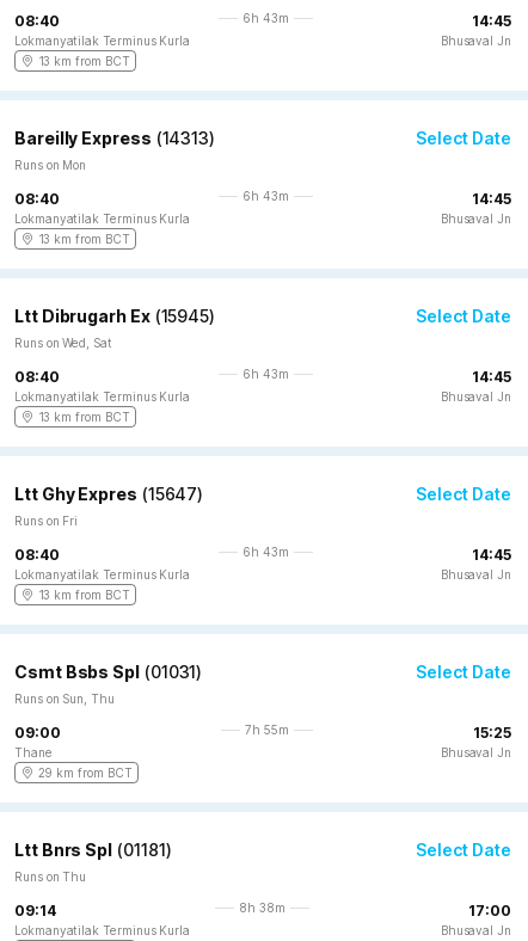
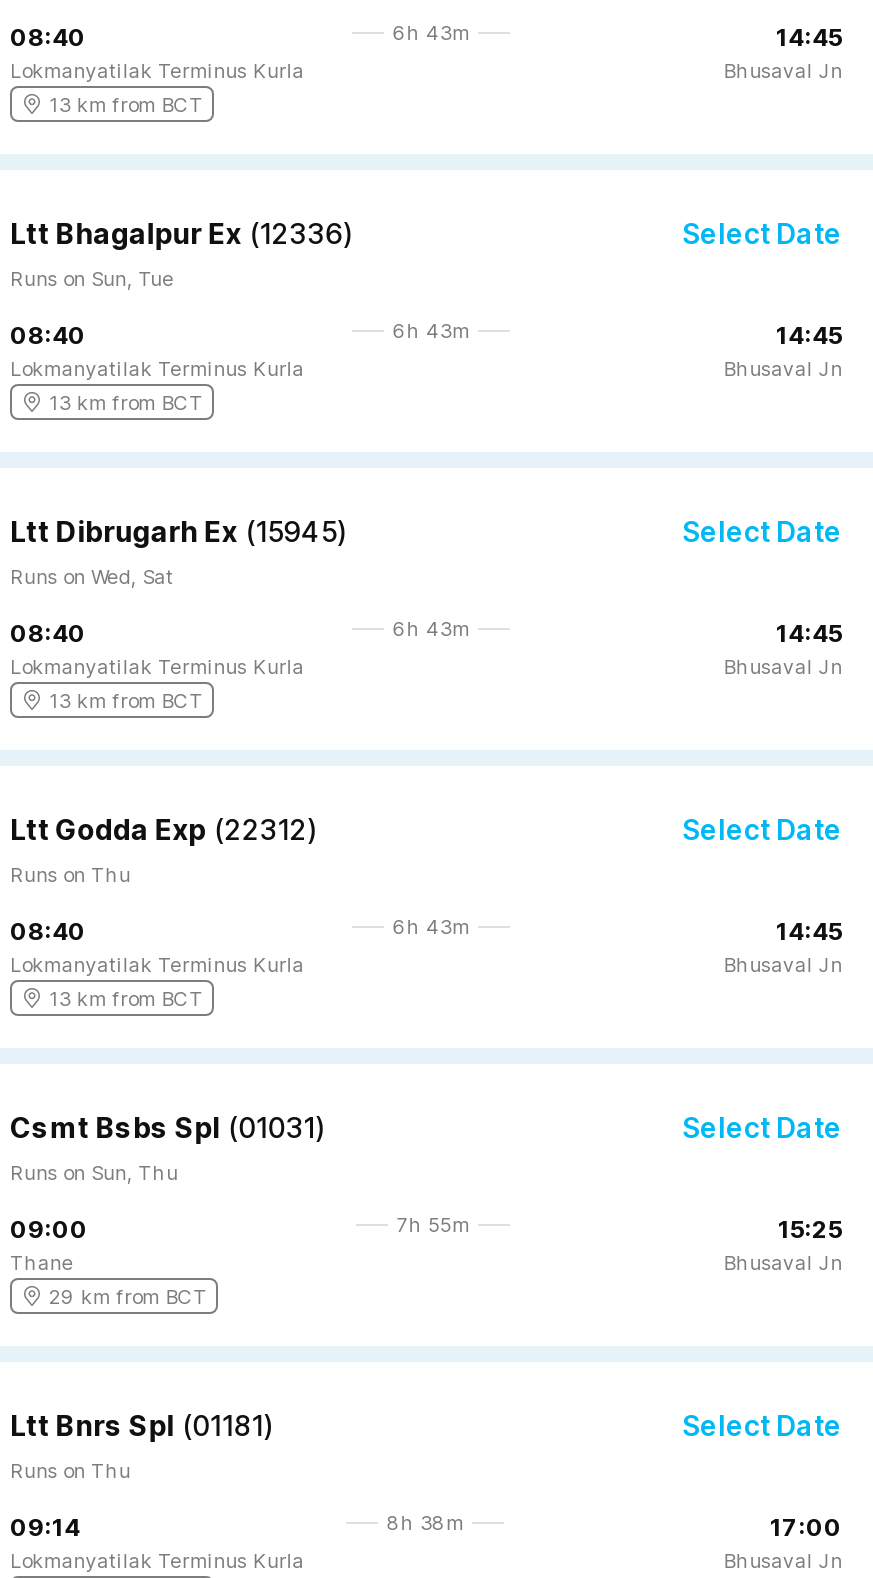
[14,128,215,148] Bareilly Express (14313) -> [10,216,352,250] Ltt Bhagalpur Ex (12336)
[14,158,86,172] Runs on Mon -> [10,266,174,290] Runs on Sun, Tue
[14,484,203,504] Ltt Ghy Expres (15647) -> [10,812,317,846] Ltt Godda Exp (22312)
[14,513,78,528] Runs on Fri -> [10,862,130,886] Runs on Thu

